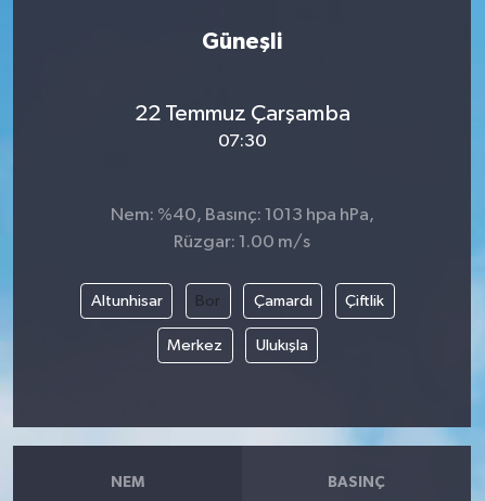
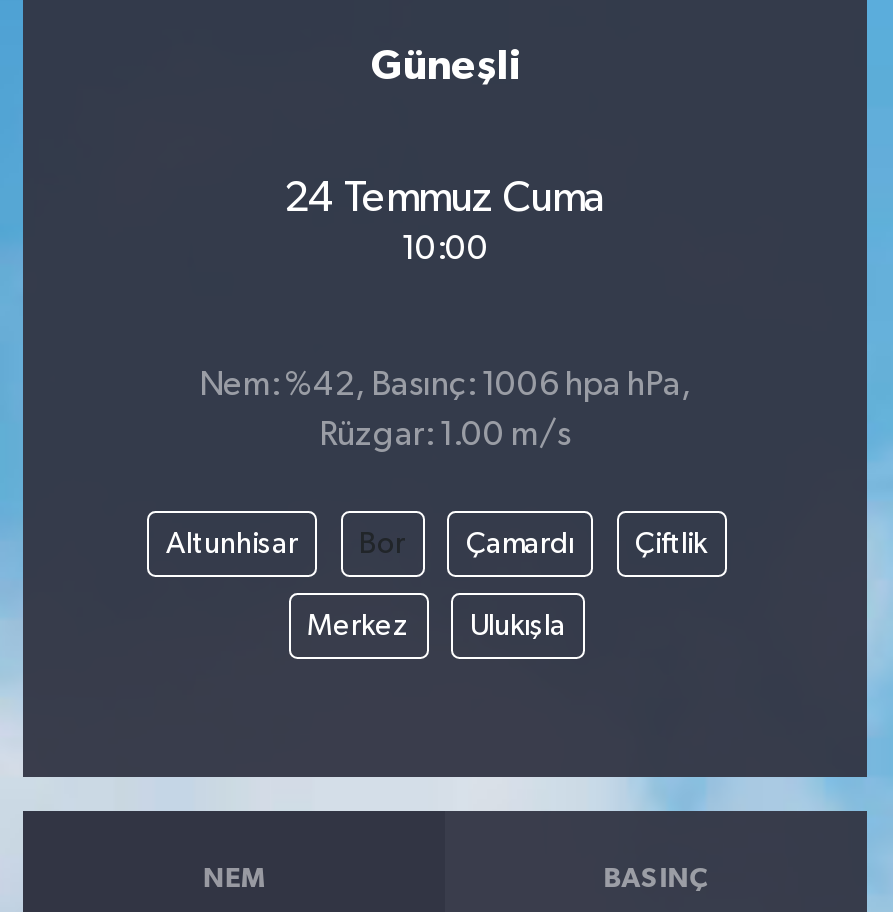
[134,102,350,126] 22 Temmuz Çarşamba -> [284,178,606,222] 24 Temmuz Cuma
[218,133,266,151] 07:30 -> [401,234,489,268] 10:00
[110,206,374,224] Nem: %40, Basınç: 1013 hpa hPa, -> [199,369,691,403] Nem: %42, Basınç: 1006 hpa hPa,

